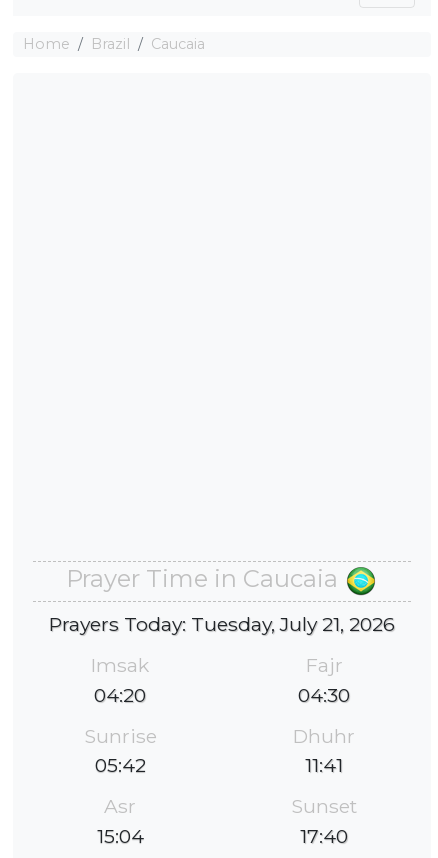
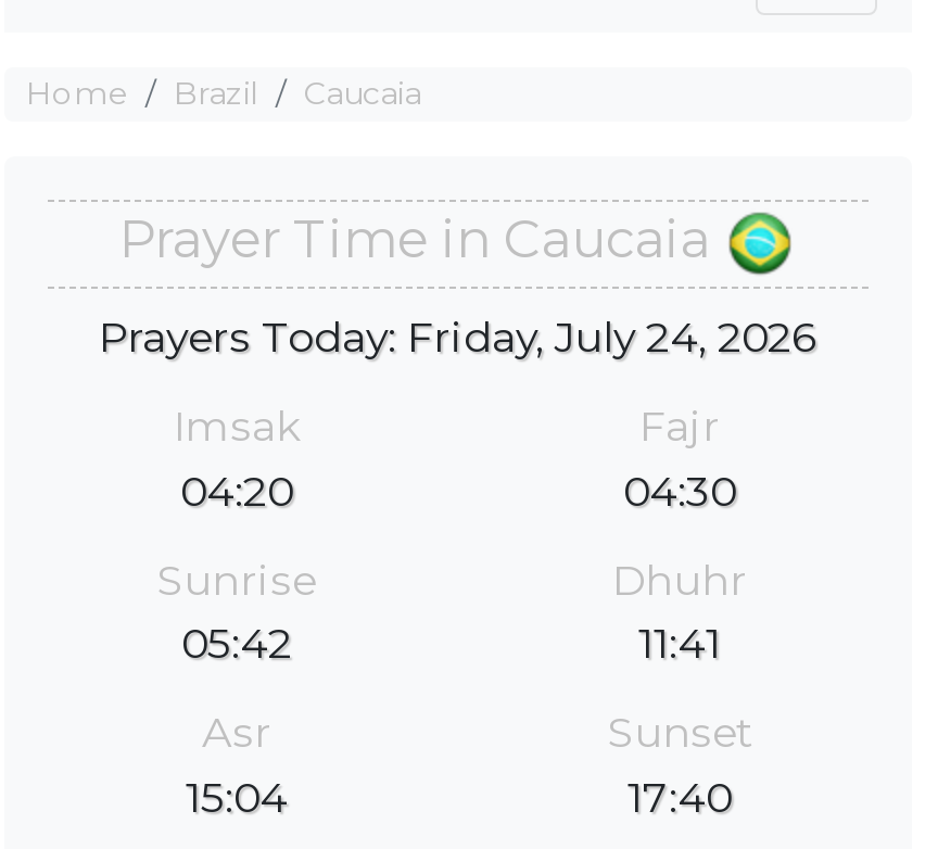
[49,612,395,636] Prayers Today: Tuesday, July 21, 2026 -> [99,310,817,362] Prayers Today: Friday, July 24, 2026

